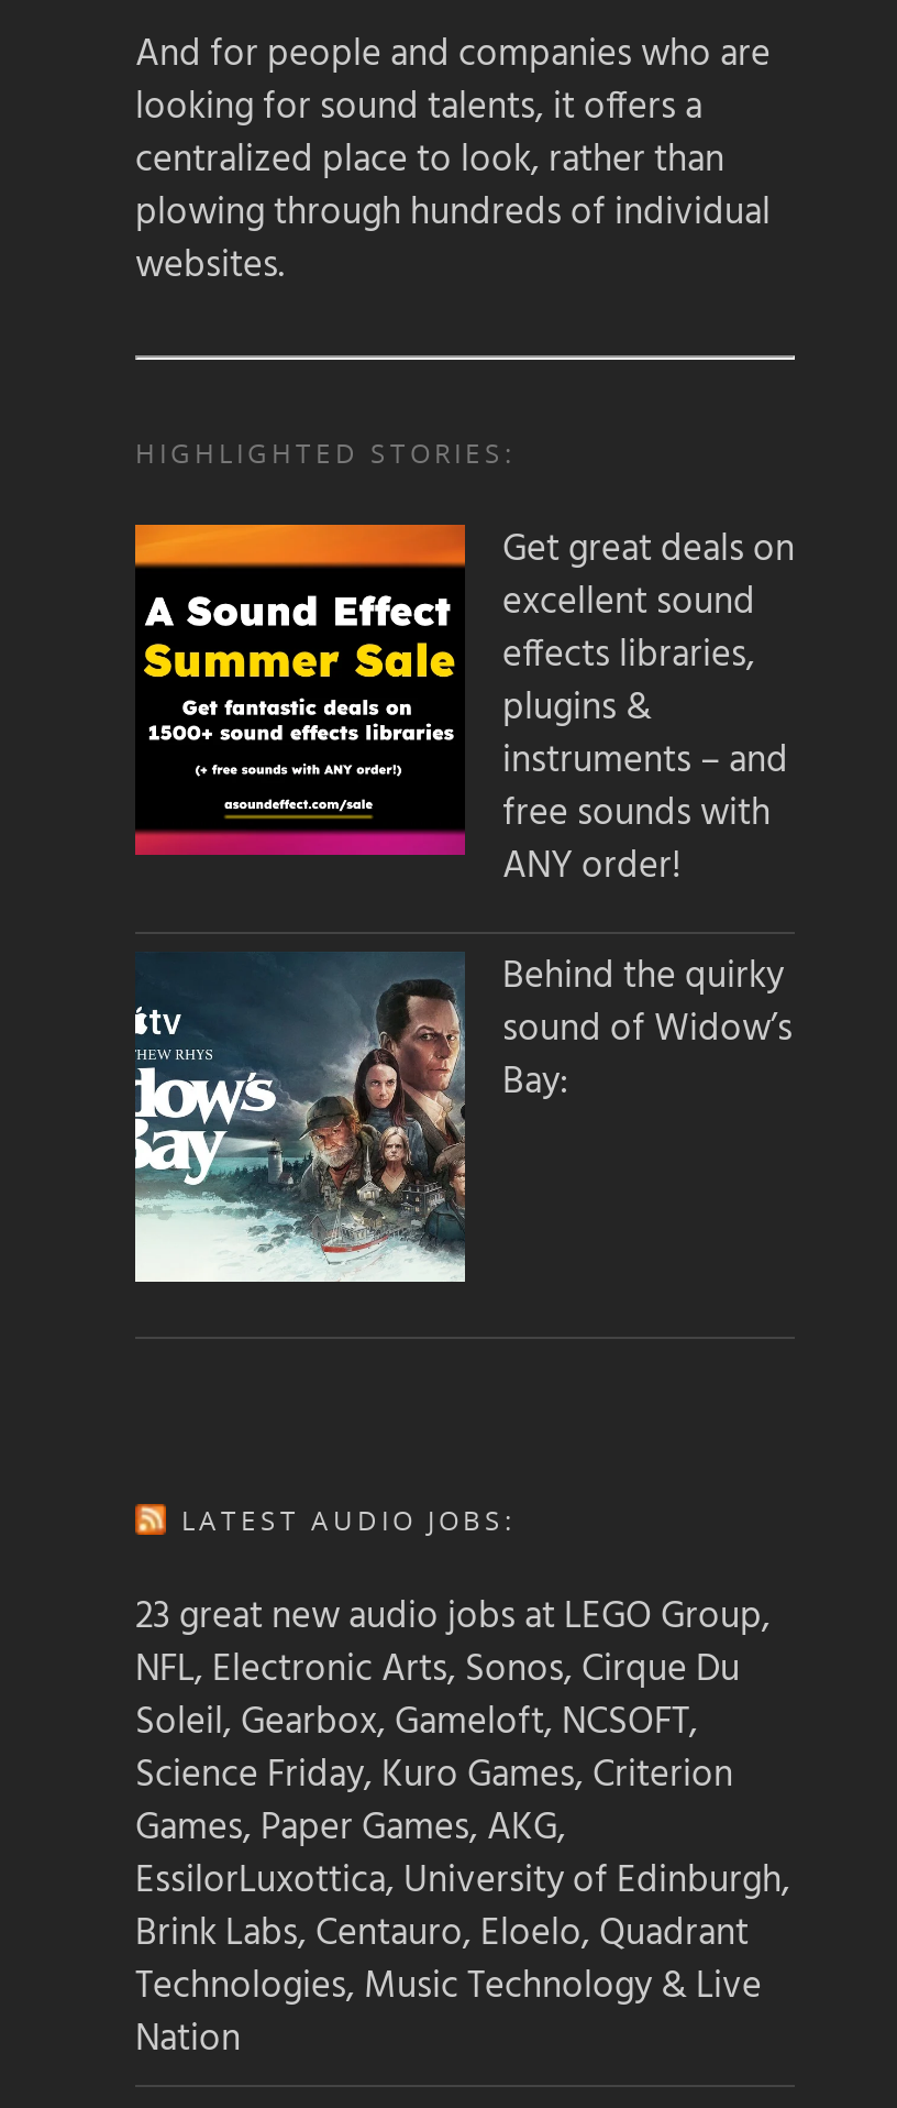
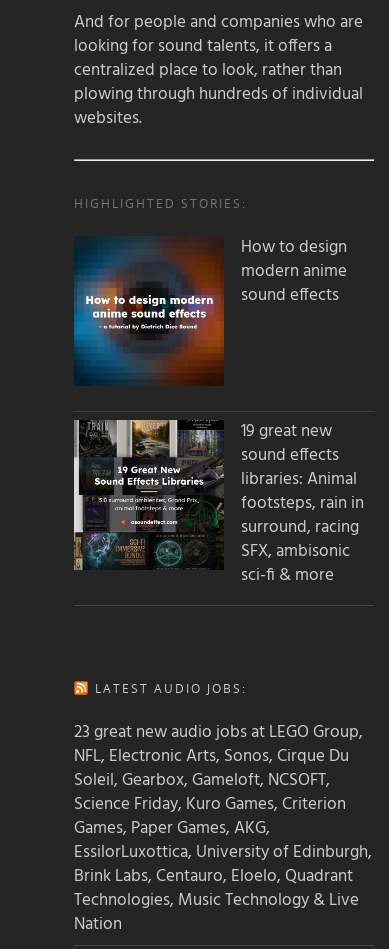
[133,521,795,898] [image] | Get great deals on | excellent sound | effects libraries, | plugins & | instruments – and | free sounds with | ANY order! -> [73,234,347,387] [image] | How to design | modern anime | sound effects
[133,930,793,1284] [image] | Behind the quirky | sound of Widow’s | Bay: -> [73,418,364,589] [image] | 19 great new | sound effects | libraries: Animal | footsteps, rain in | surround, racing | SFX, ambisonic | sci-fi & more

